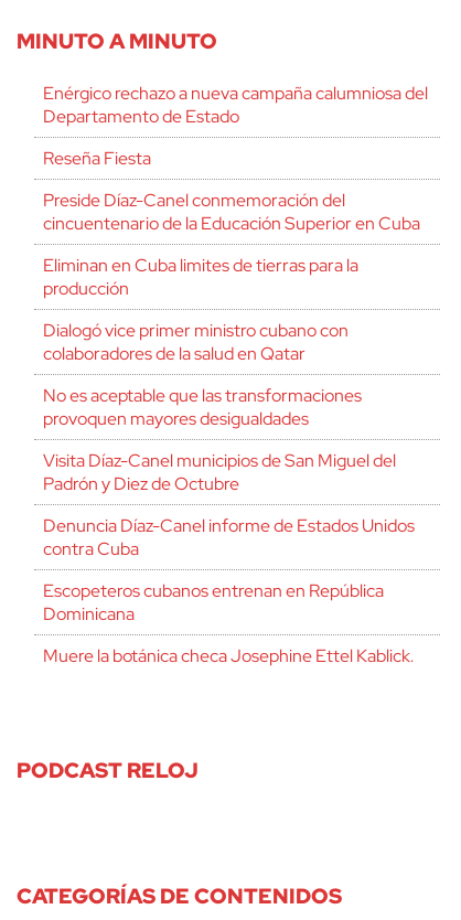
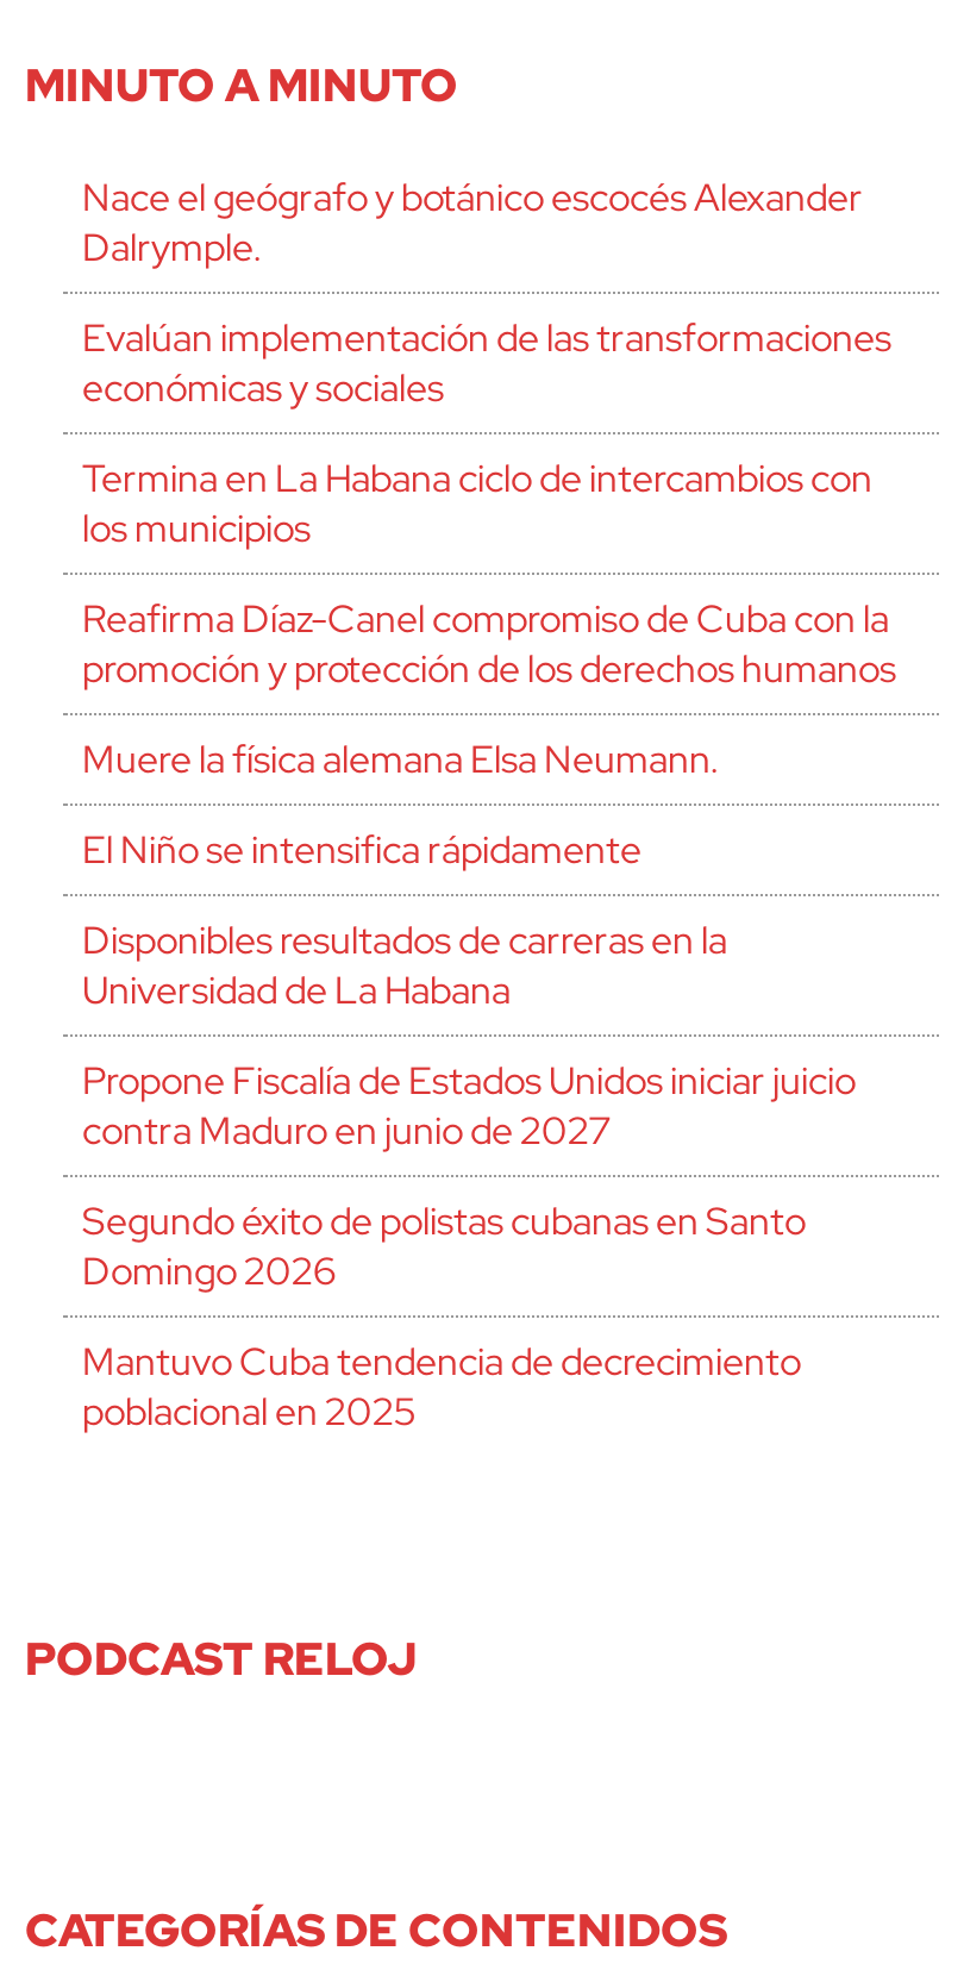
[43,81,428,127] Enérgico rechazo a nueva campaña calumniosa del | Departamento de Estado -> [82,171,863,271] Nace el geógrafo y botánico escocés Alexander | Dalrymple.
[43,146,151,169] Reseña Fiesta -> [82,312,891,412] Evalúan implementación de las transformaciones | económicas y sociales
[43,188,420,234] Preside Díaz-Canel conmemoración del | cincuentenario de la Educación Superior en Cuba -> [82,452,872,552] Termina en La Habana ciclo de intercambios con | los municipios
[43,253,358,299] Eliminan en Cuba limites de tierras para la | producción -> [82,593,896,693] Reafirma Díaz-Canel compromiso de Cuba con la | promoción y protección de los derechos humanos
[43,318,349,365] Dialogó vice primer ministro cubano con | colaboradores de la salud en Qatar -> [82,733,718,783] Muere la física alemana Elsa Neumann.
[43,383,362,430] No es aceptable que las transformaciones | provoquen mayores desigualdades -> [82,824,641,874] El Niño se intensifica rápidamente
[43,448,396,495] Visita Díaz-Canel municipios de San Miguel del | Padrón y Diez de Octubre -> [82,914,727,1014] Disponibles resultados de carreras en la | Universidad de La Habana
[43,514,415,560] Denuncia Díaz-Canel informe de Estados Unidos | contra Cuba -> [82,1055,856,1155] Propone Fiscalía de Estados Unidos iniciar juicio | contra Maduro en junio de 2027
[43,579,384,625] Escopeteros cubanos entrenan en República | Dominicana -> [82,1195,806,1295] Segundo éxito de polistas cubanas en Santo | Domingo 2026
[43,644,414,667] Muere la botánica checa Josephine Ettel Kablick. -> [82,1336,801,1436] Mantuvo Cuba tendencia de decrecimiento | poblacional en 2025

